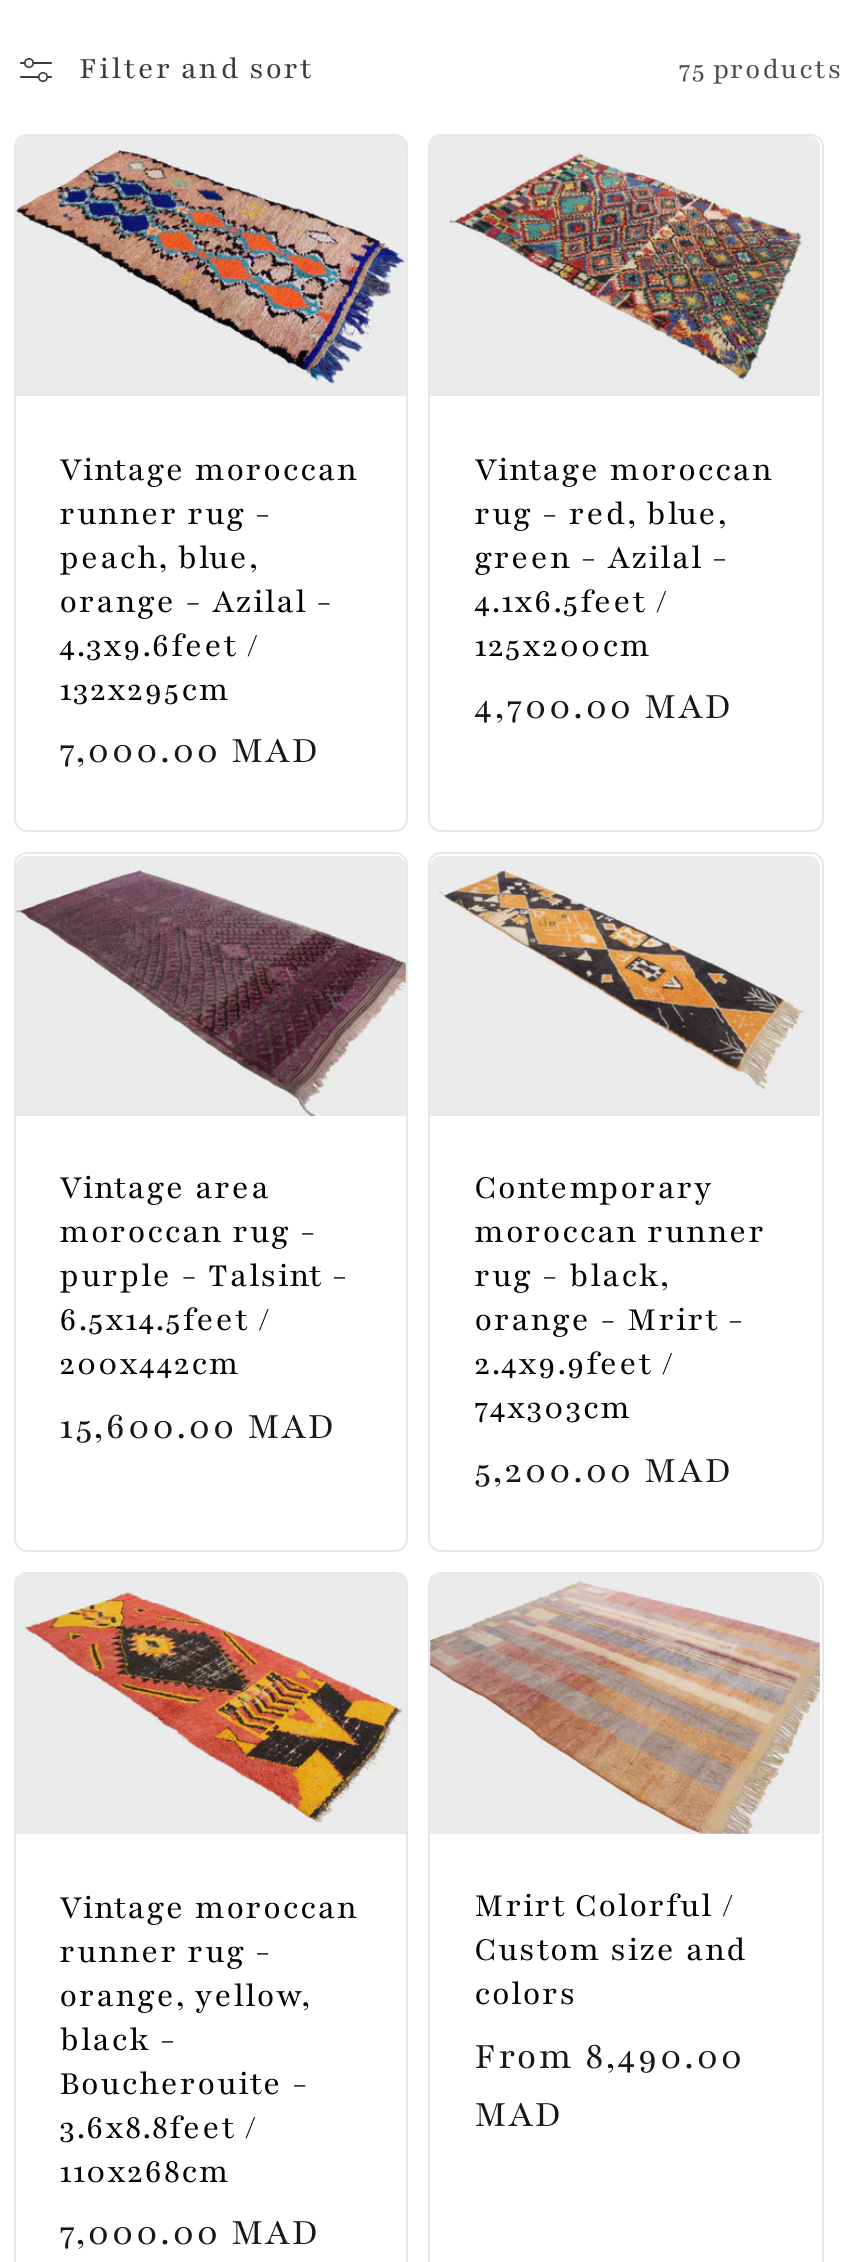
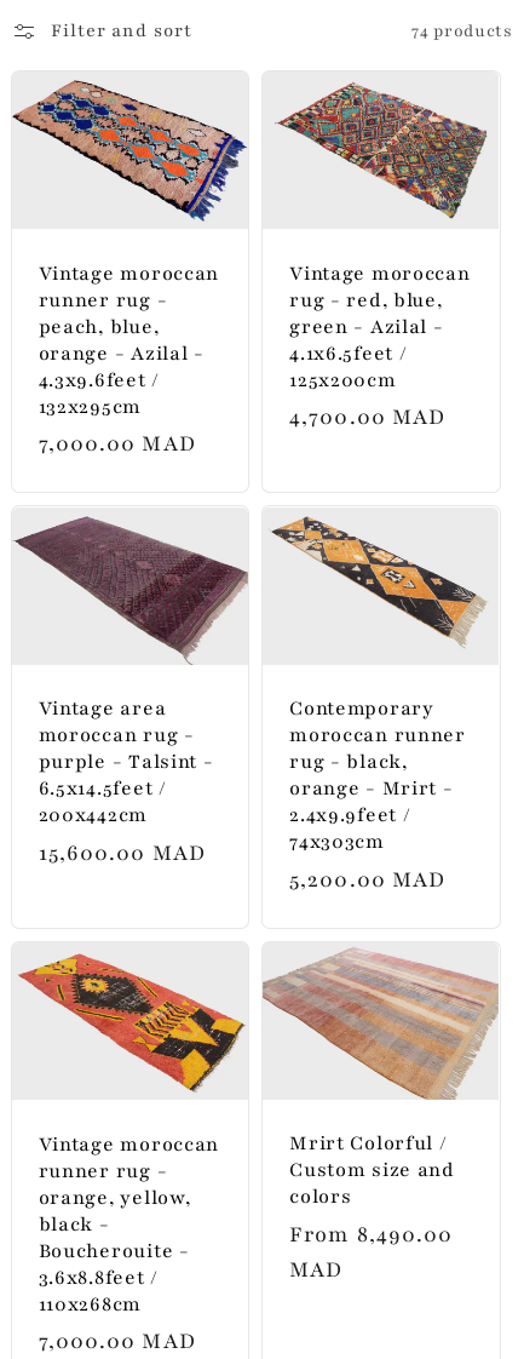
[678,50,843,88] 75 products -> [412,19,513,42] 74 products

